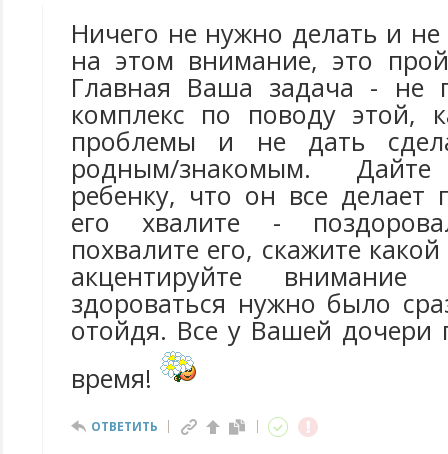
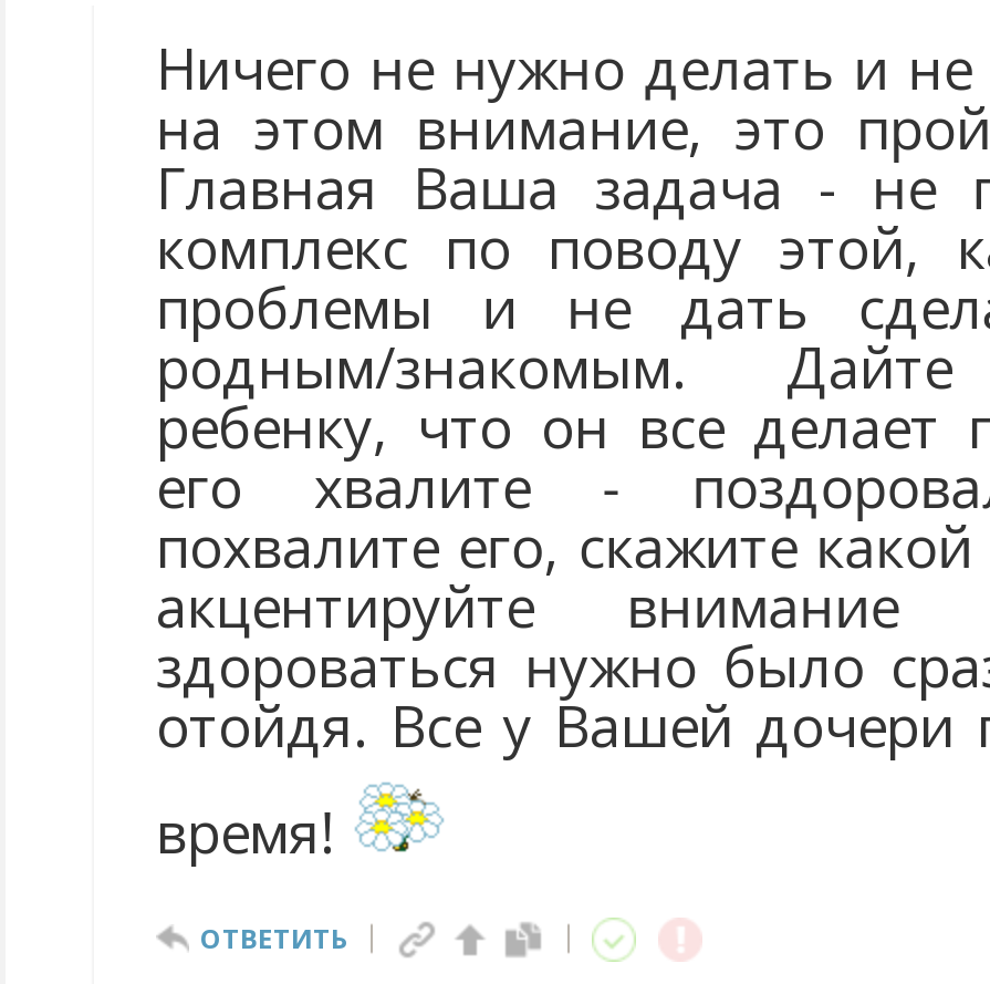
[161,350,200,387] [image] -> [359,774,446,853] [image]

